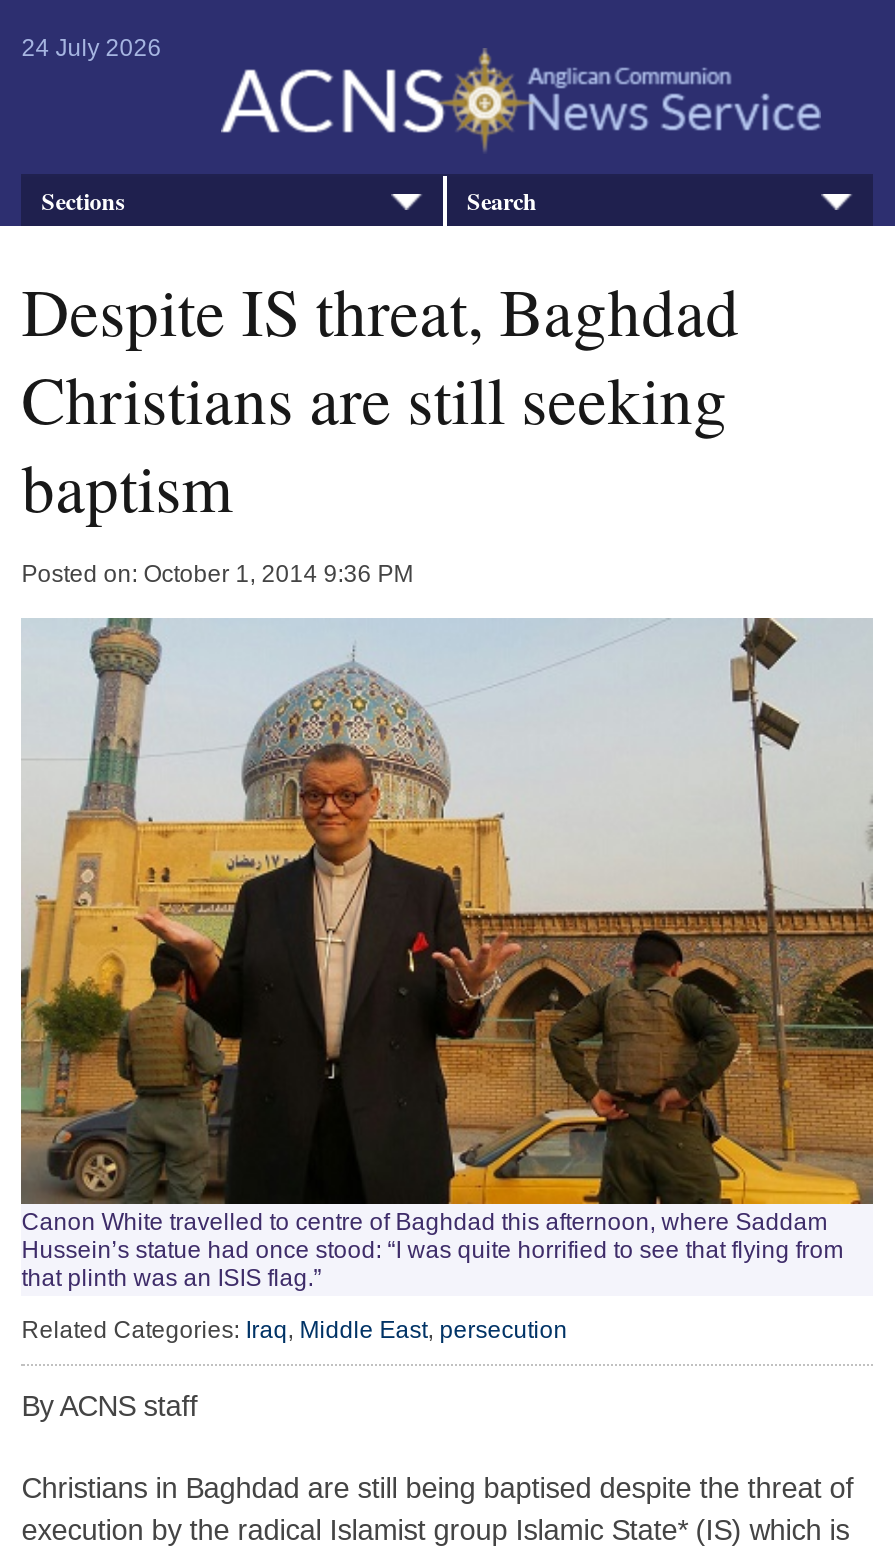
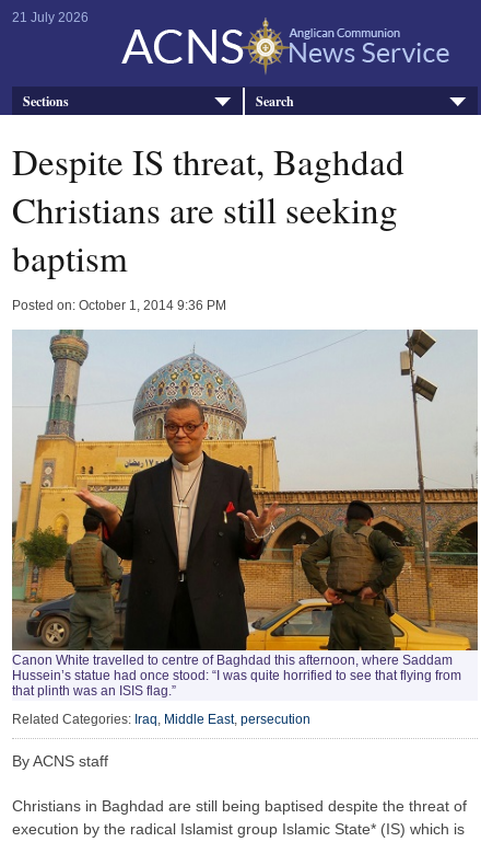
[21,34,161,62] 24 July 2026 -> [12,10,89,25] 21 July 2026

